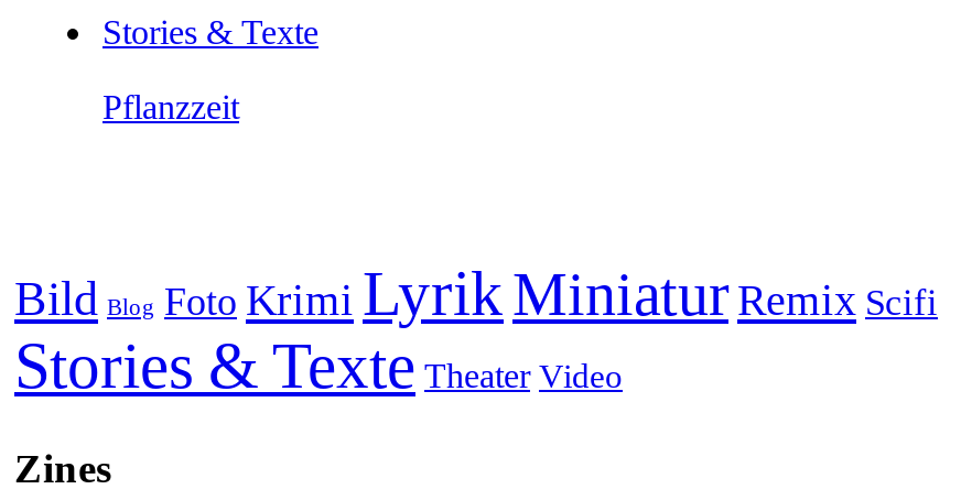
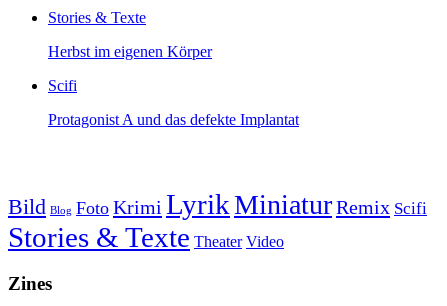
[102,87,239,125] Pflanzzeit -> [48,43,299,128] Herbst im eigenen Körper | Scifi | Protagonist A und das defekte Implantat

